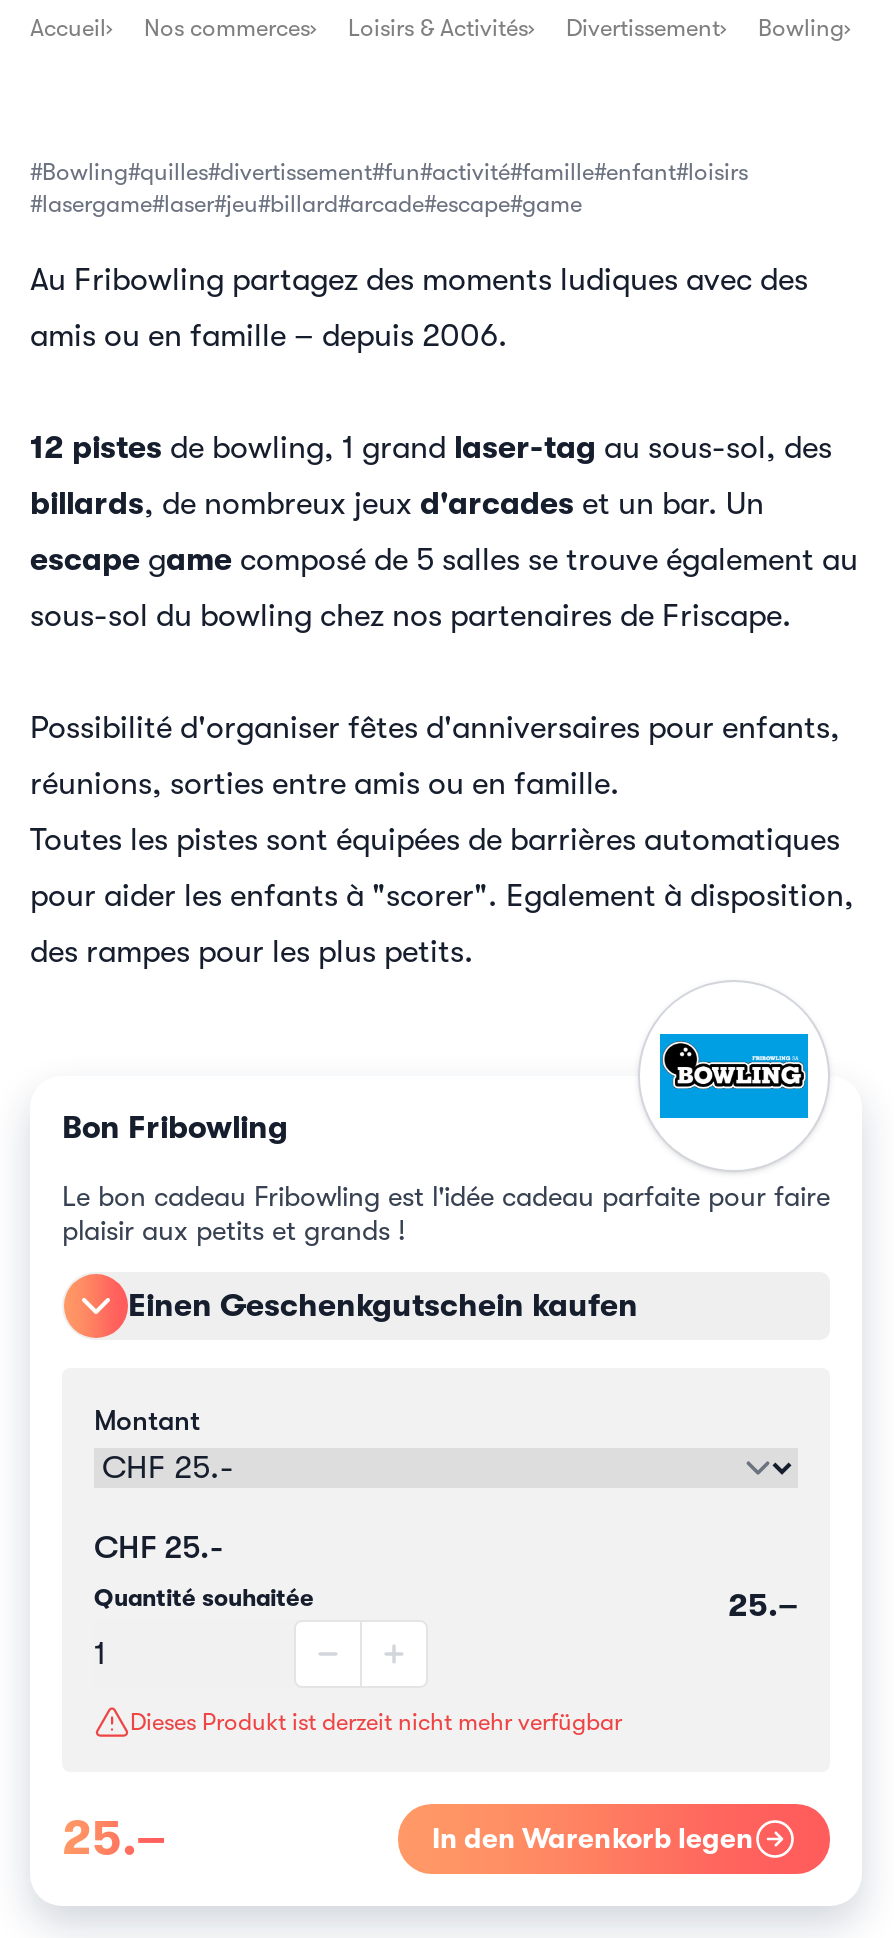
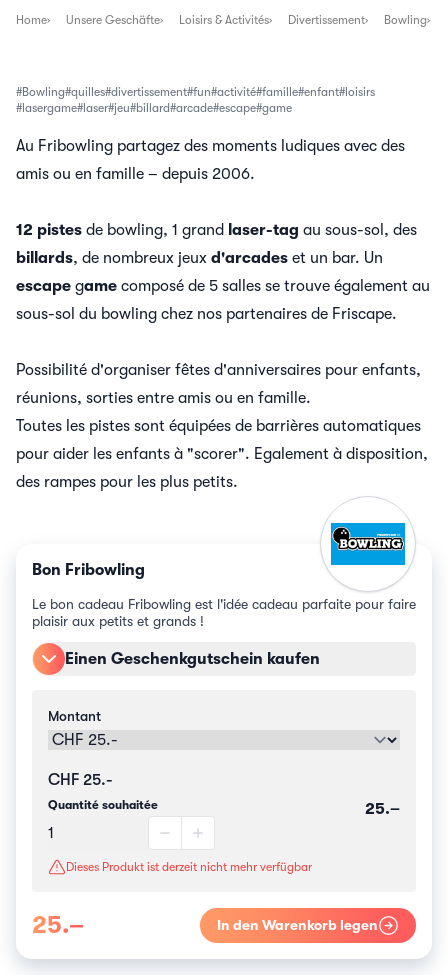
[30,14,310,42] Accueil | Nos commerces -> [16,13,160,27] Home | Unsere Geschäfte

